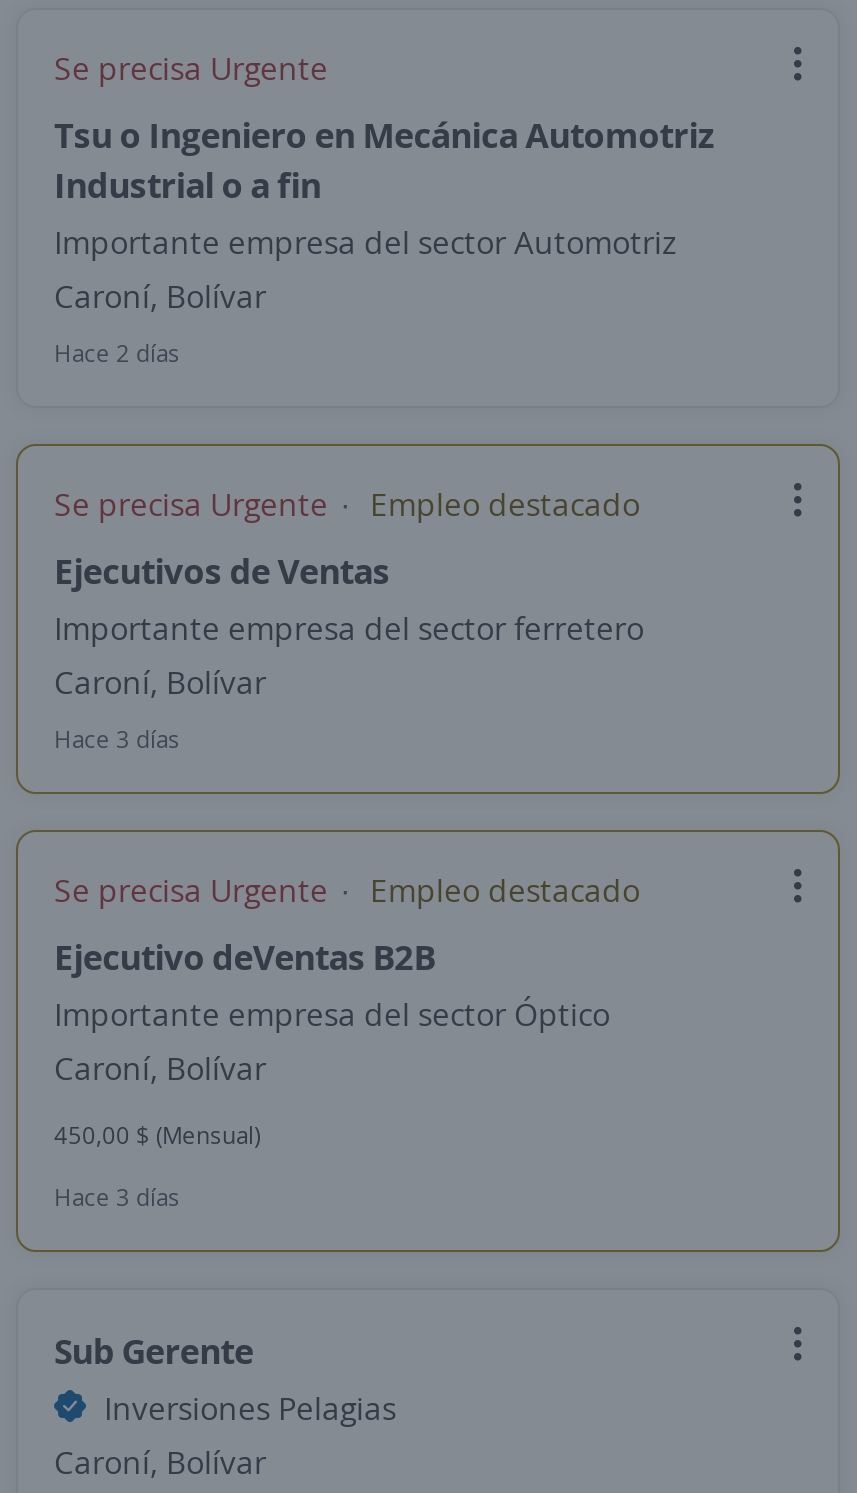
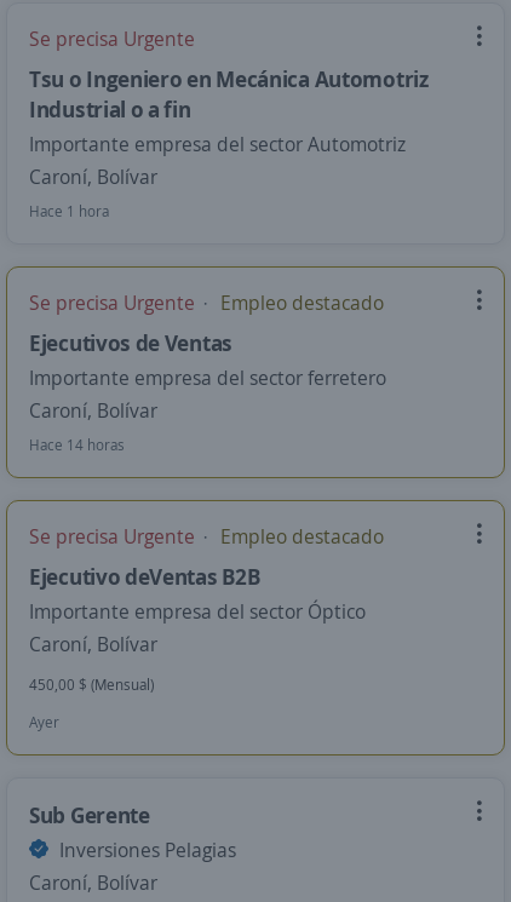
[54,336,180,370] Hace 2 días -> [29,201,109,222] Hace 1 hora
[54,722,180,756] Hace 3 días -> [29,435,125,455] Hace 14 horas
[54,1180,180,1214] Hace 3 días -> [29,712,59,732] Ayer

